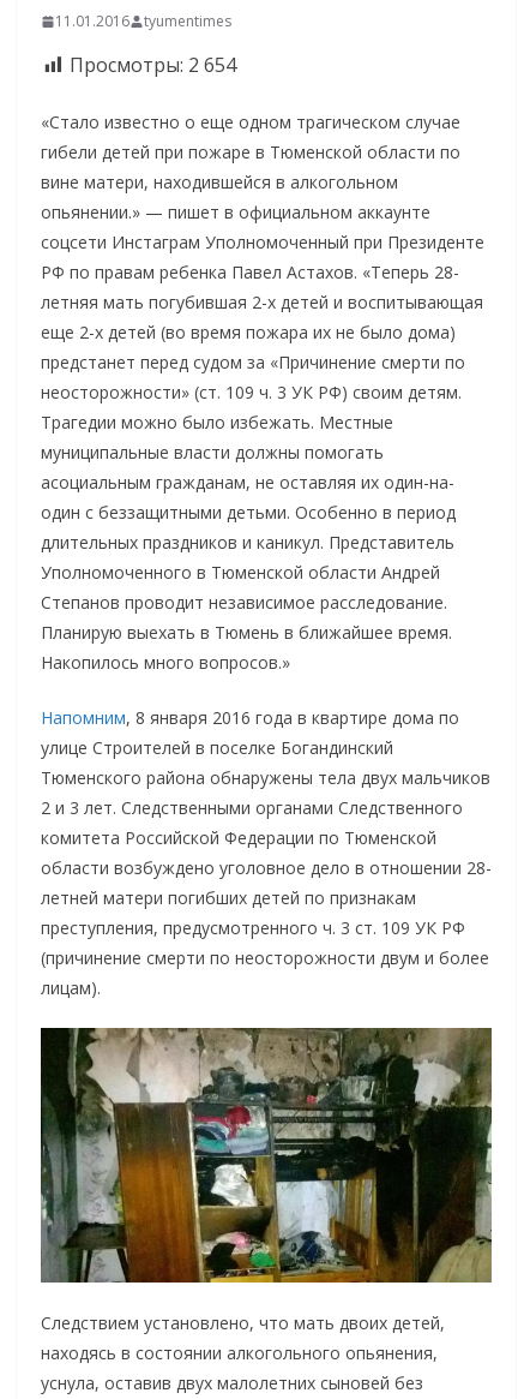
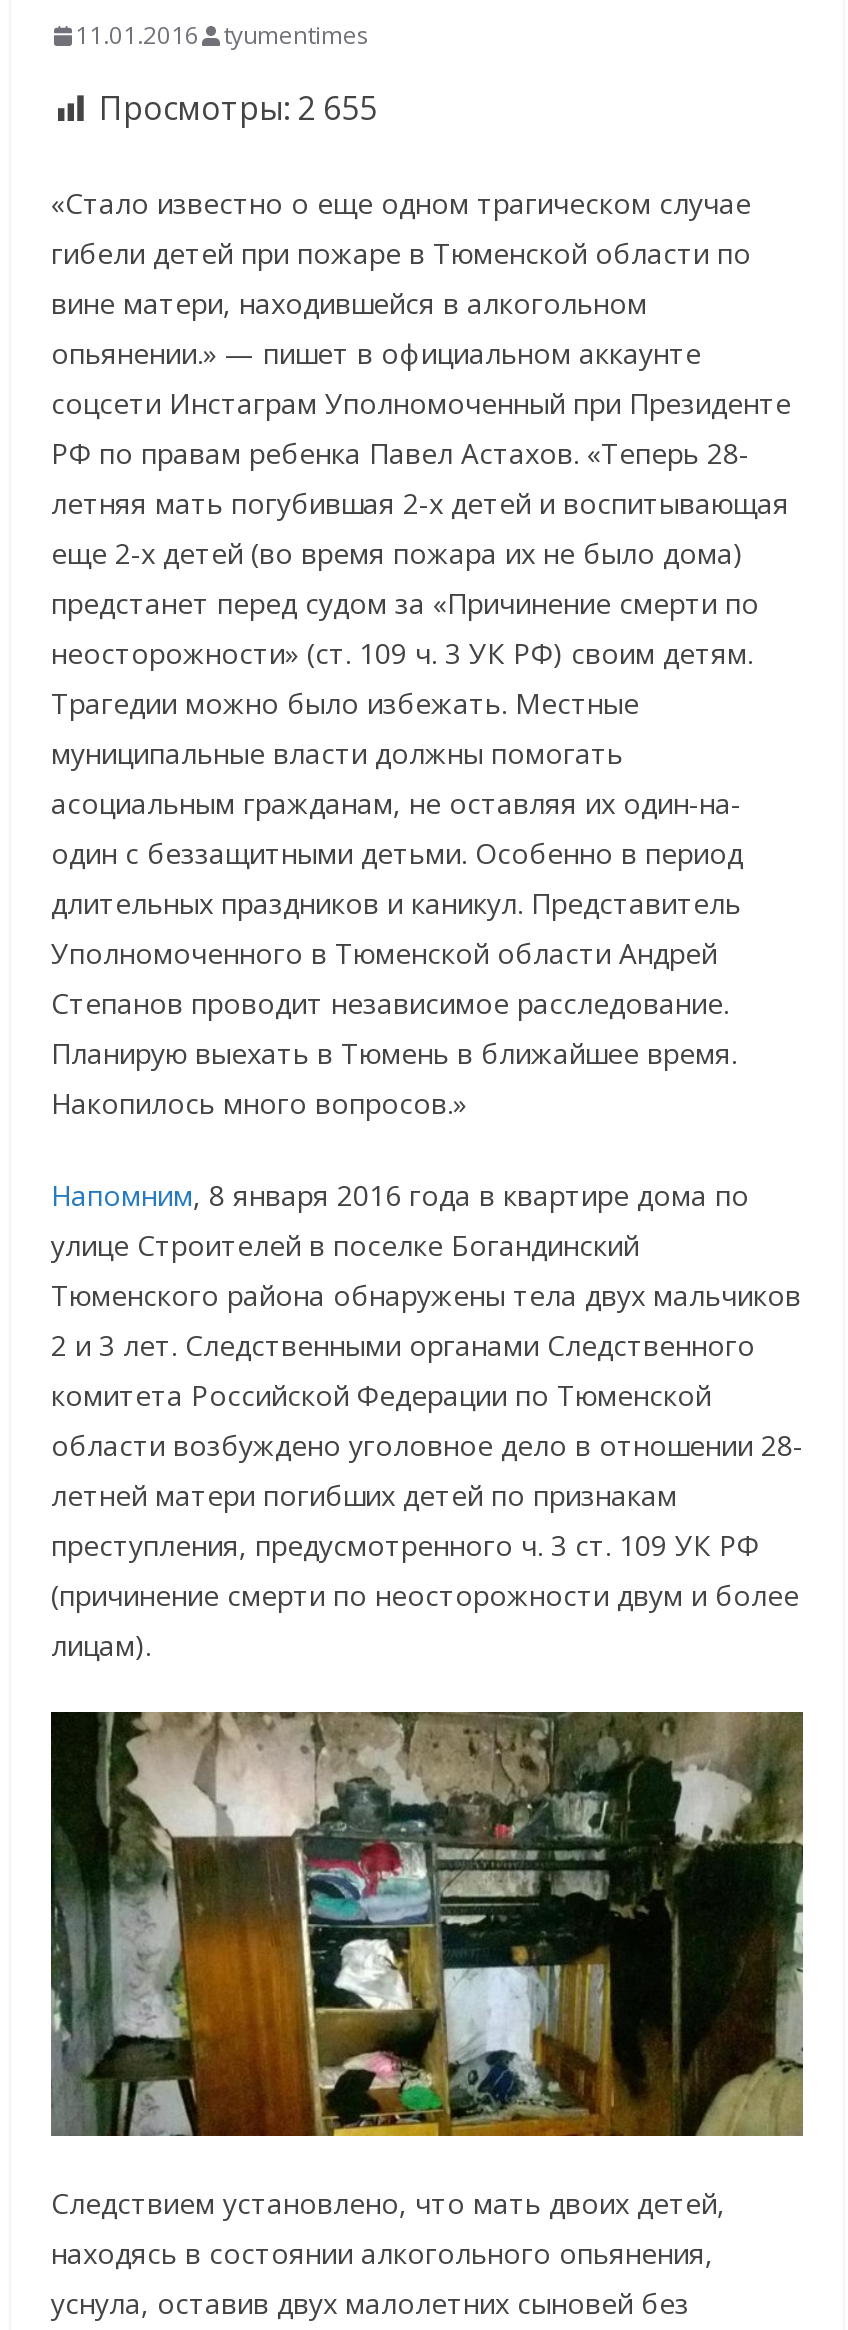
[70,52,236,79] Просмотры: 2 654 -> [99,87,377,131] Просмотры: 2 655

